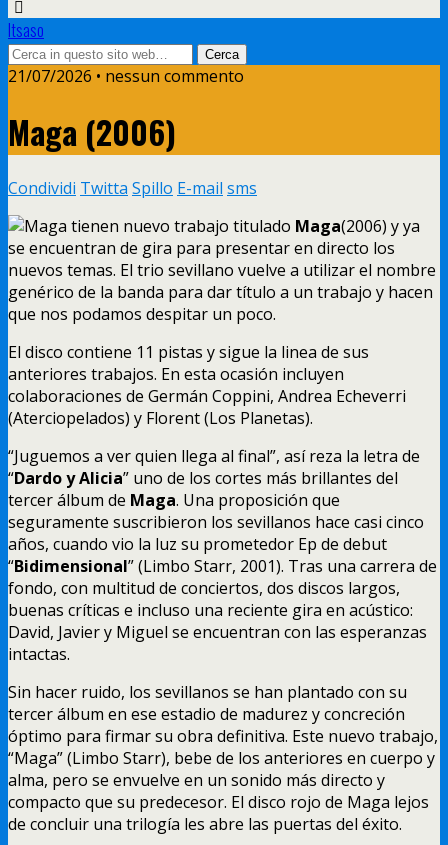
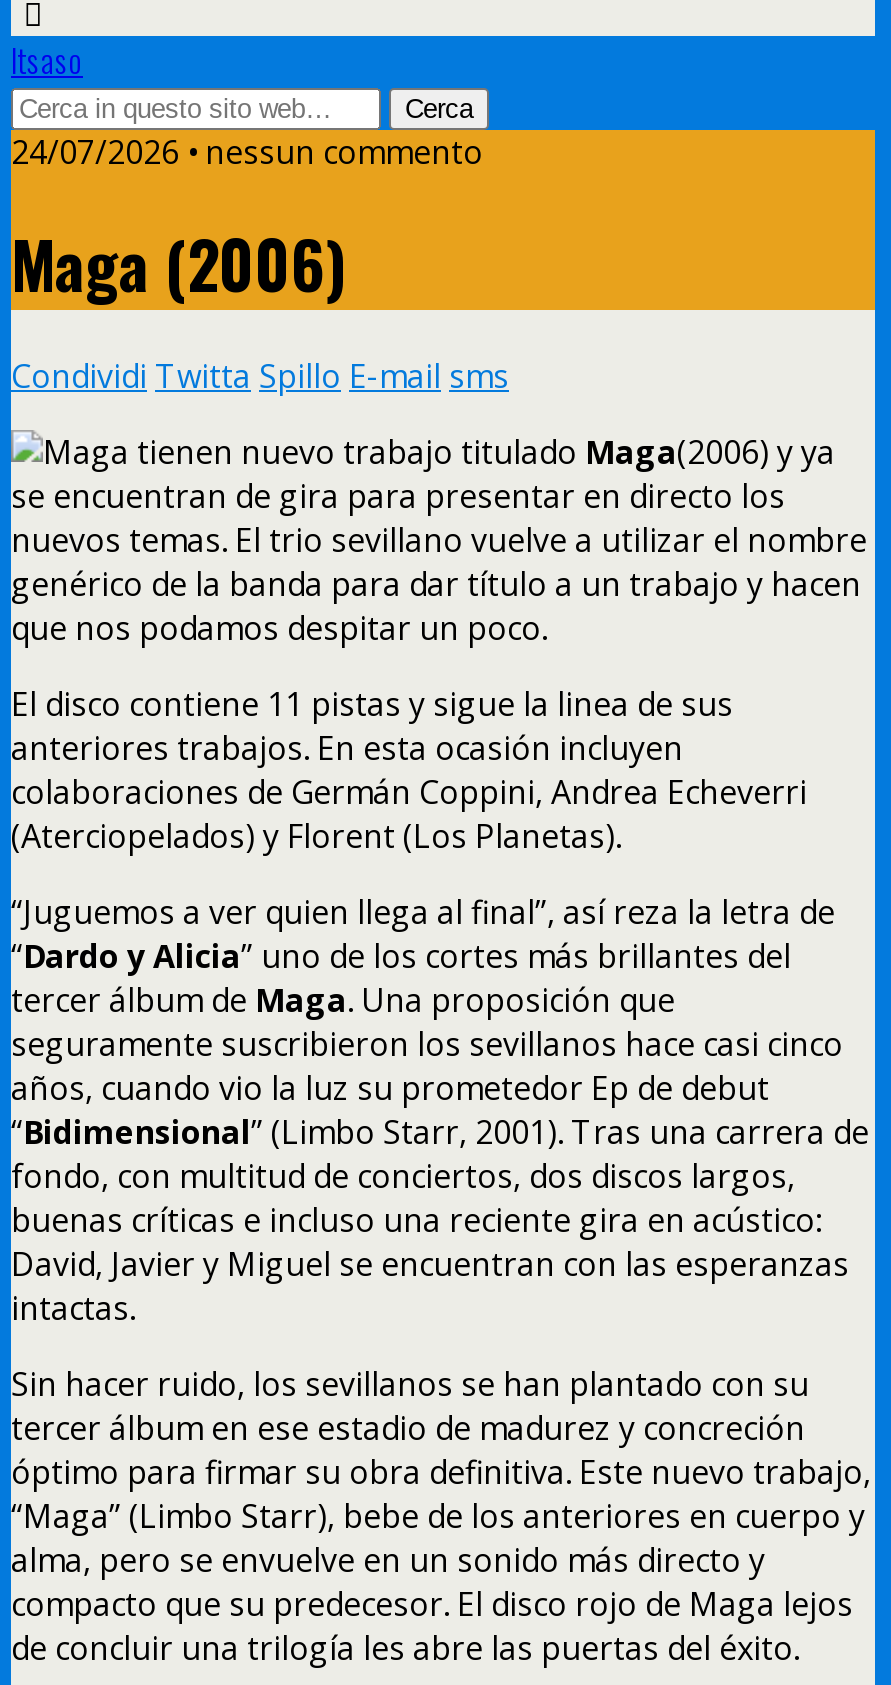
[8,65,244,87] 21/07/2026 • nessun commento -> [11,130,483,174] 24/07/2026 • nessun commento

